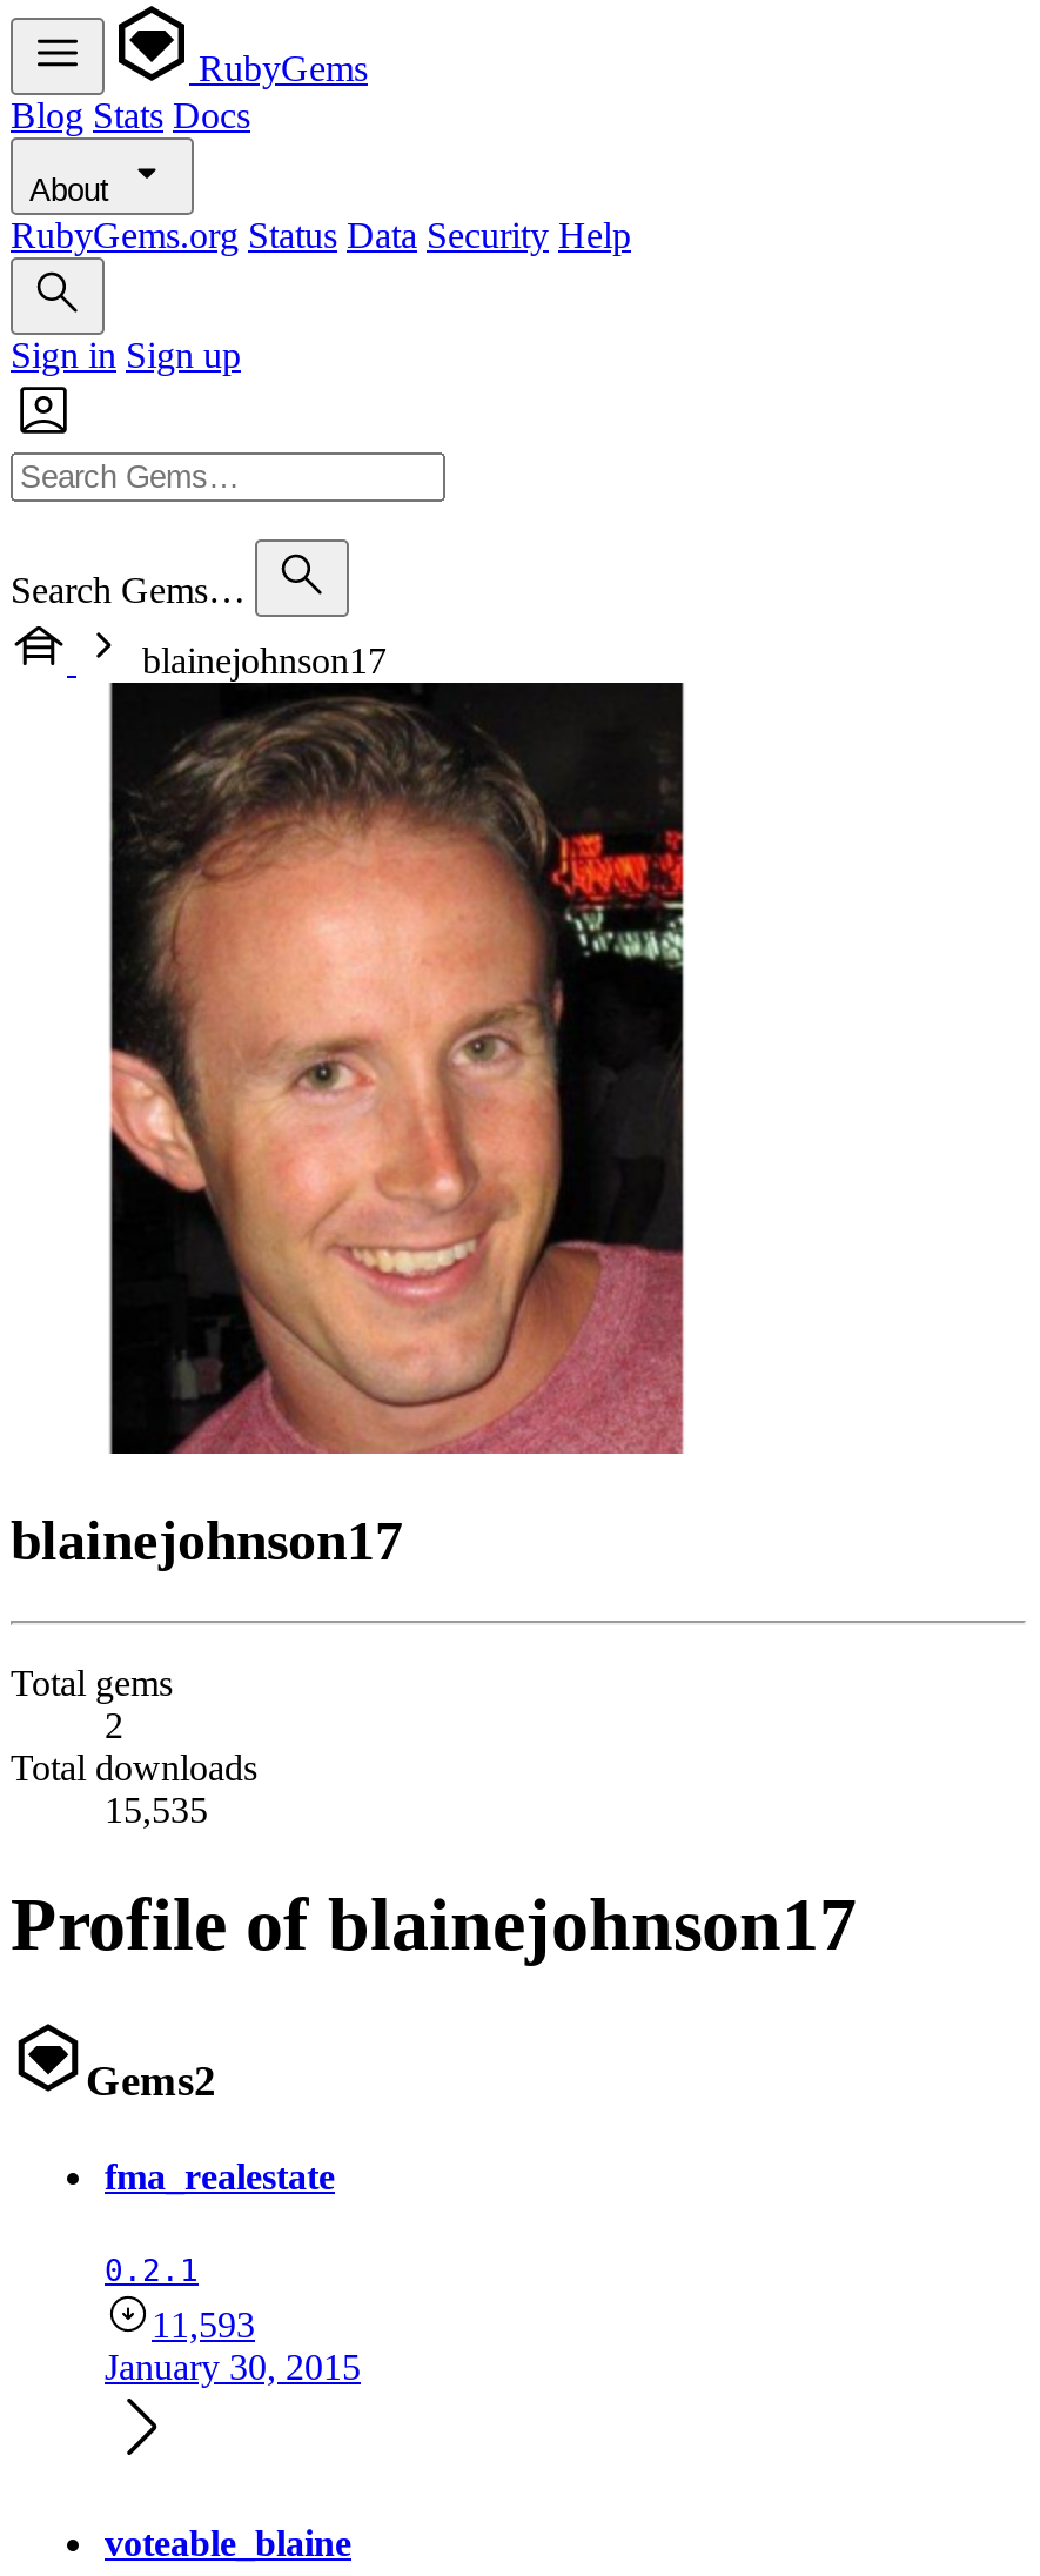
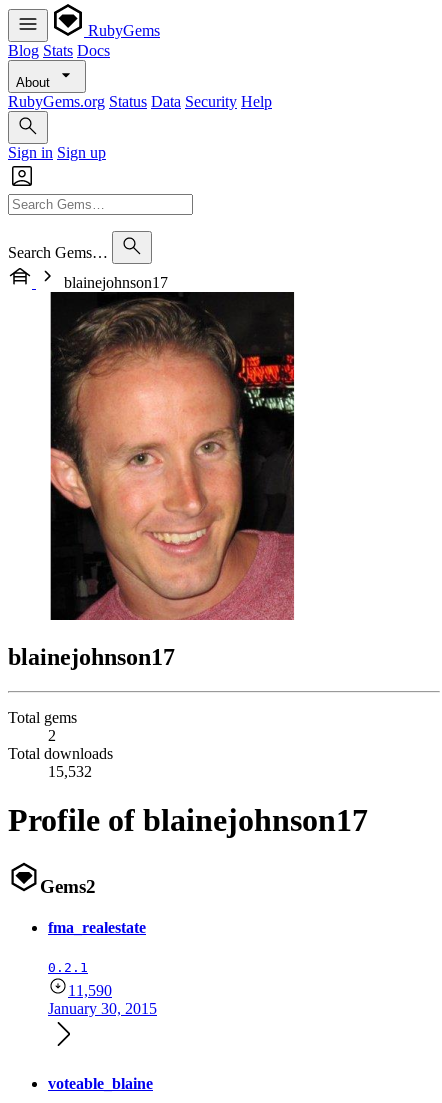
[105,1789,208,1829] 15,535 -> [48,763,92,780] 15,532
[152,2305,255,2345] 11,593 -> [68,982,112,999] 11,590

